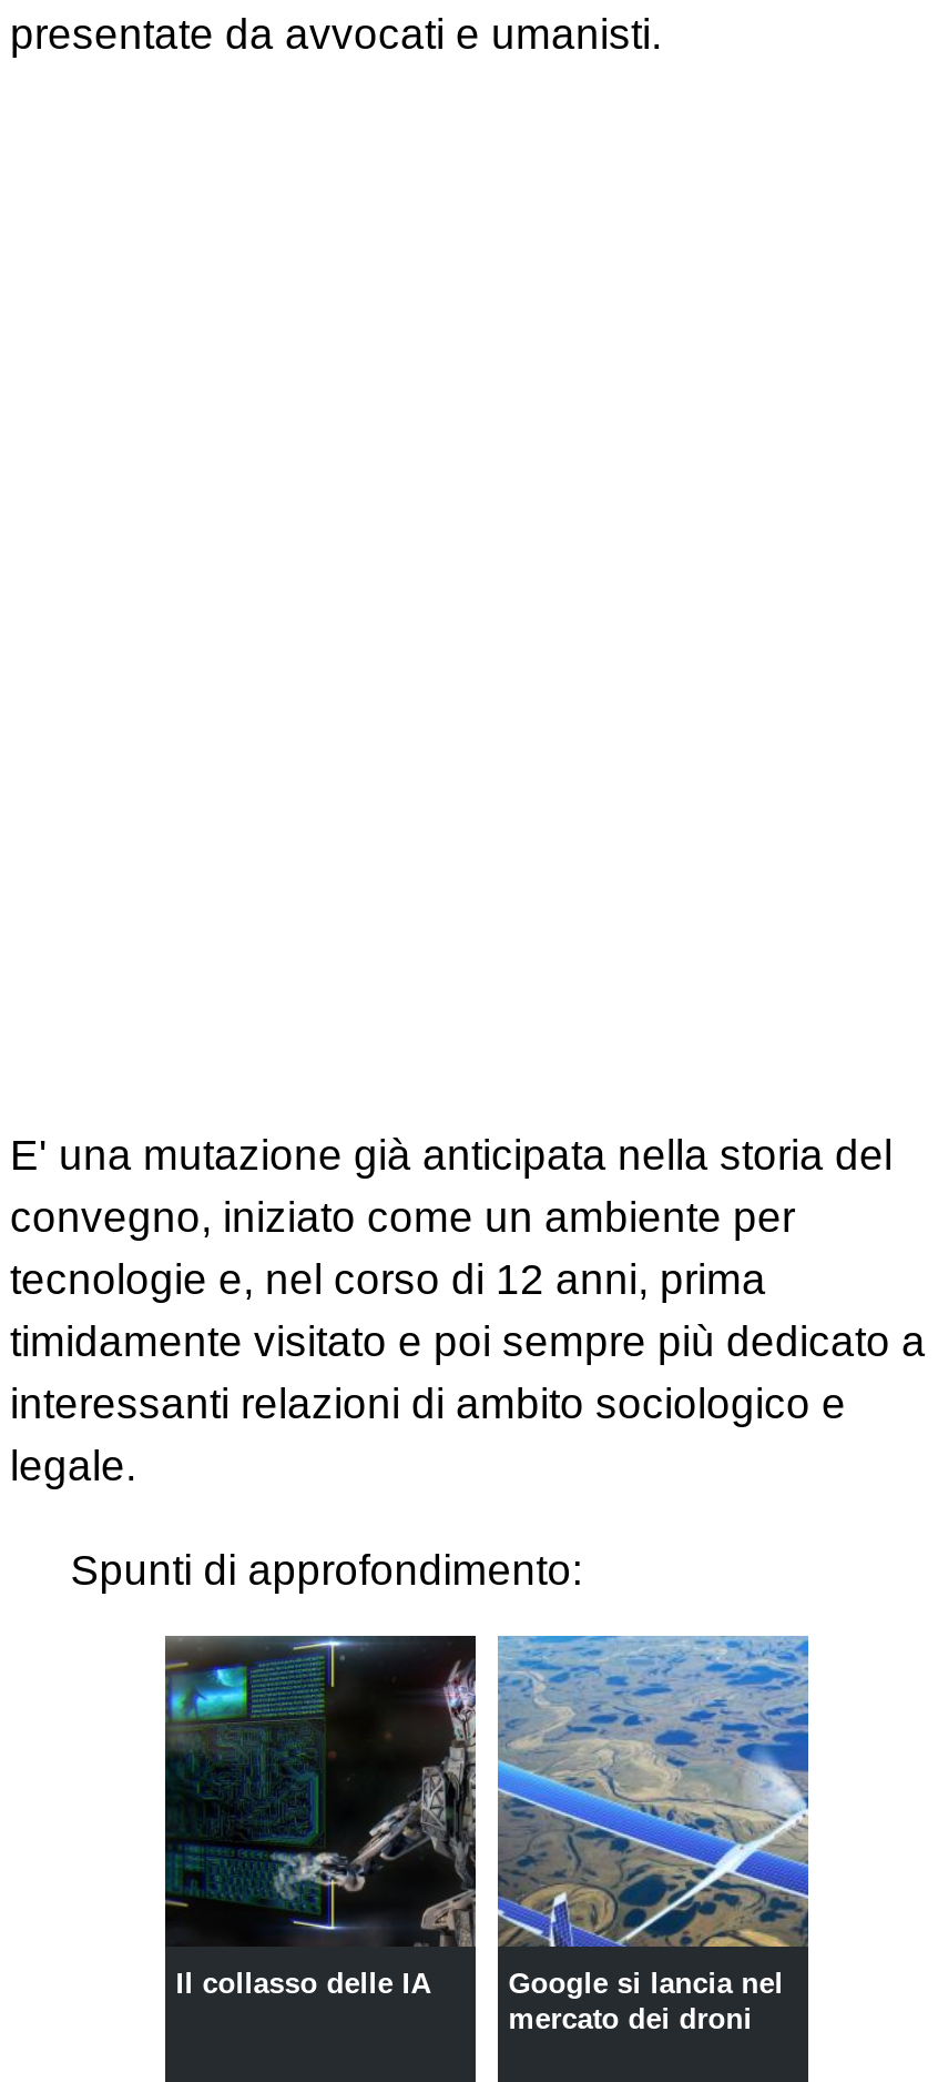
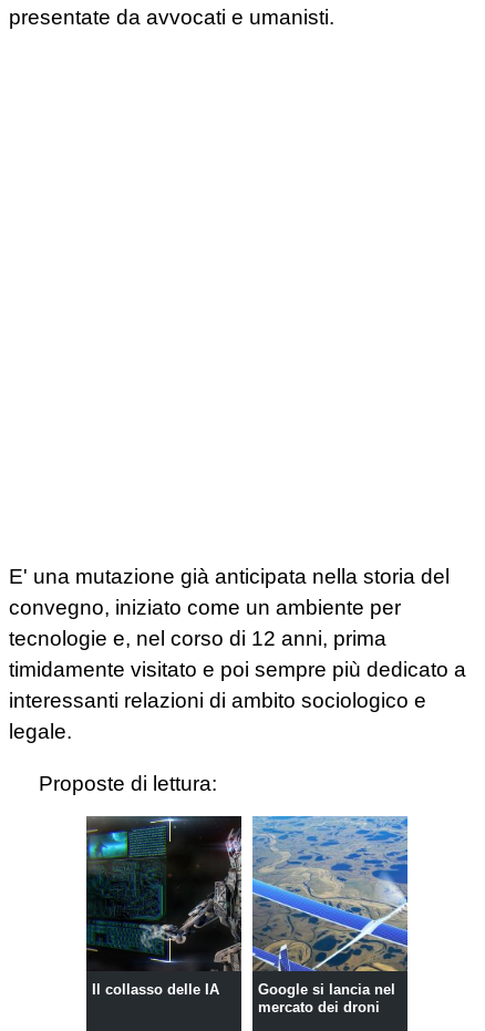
[70,1548,583,1594] Spunti di approfondimento: -> [39,772,217,795] Proposte di lettura:

